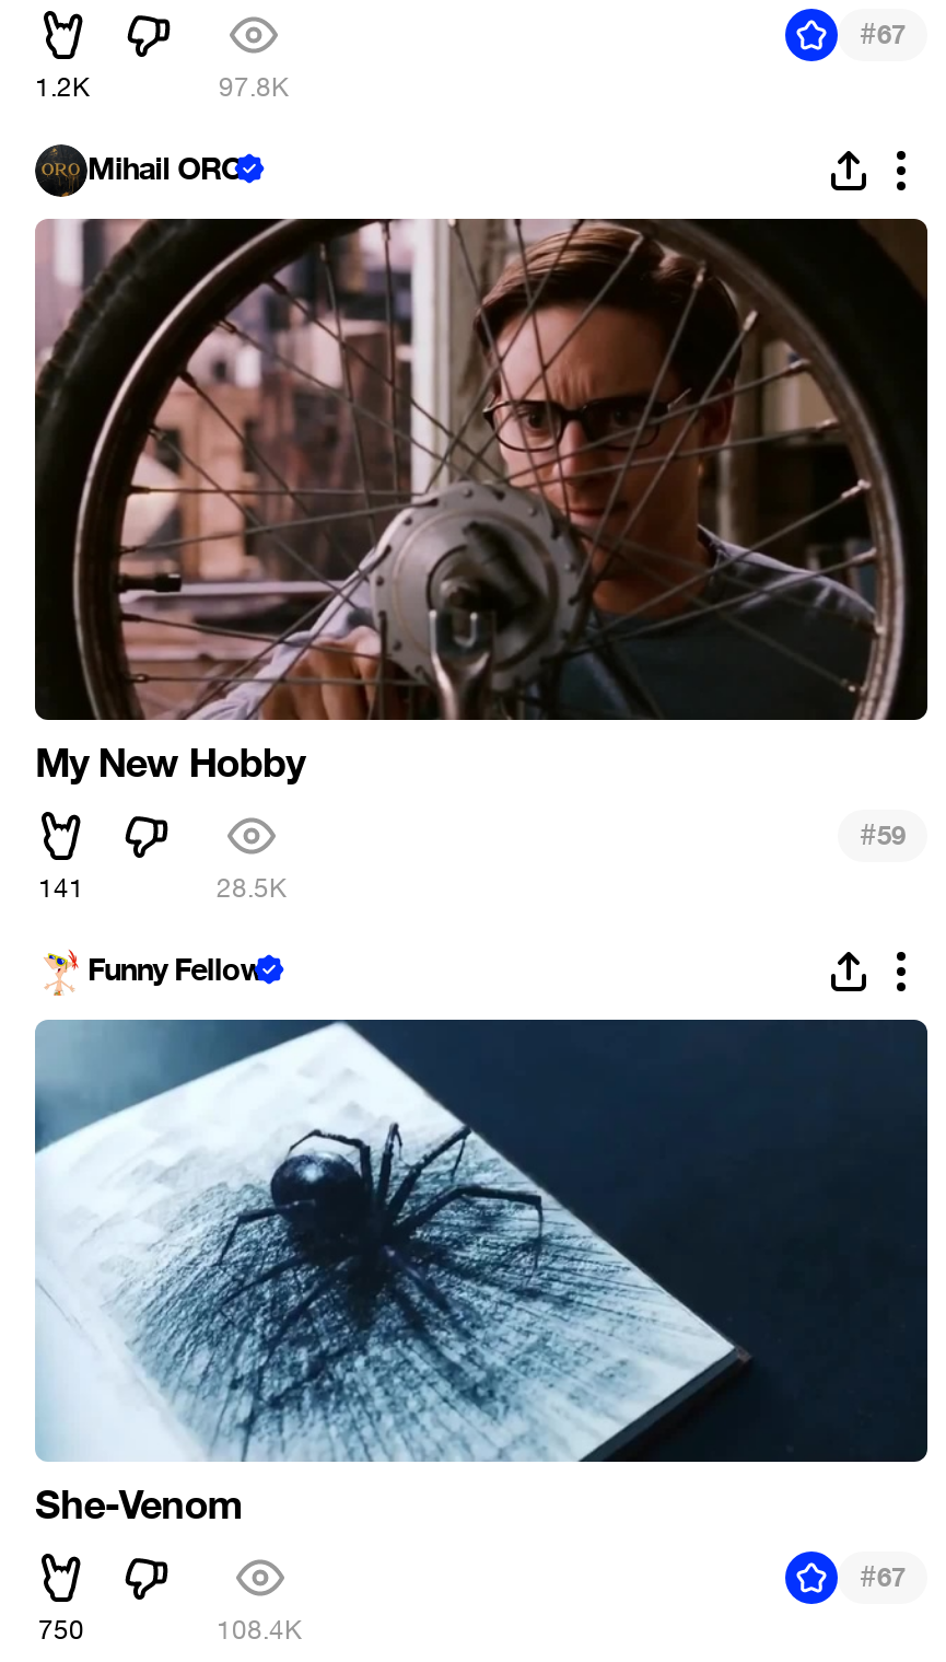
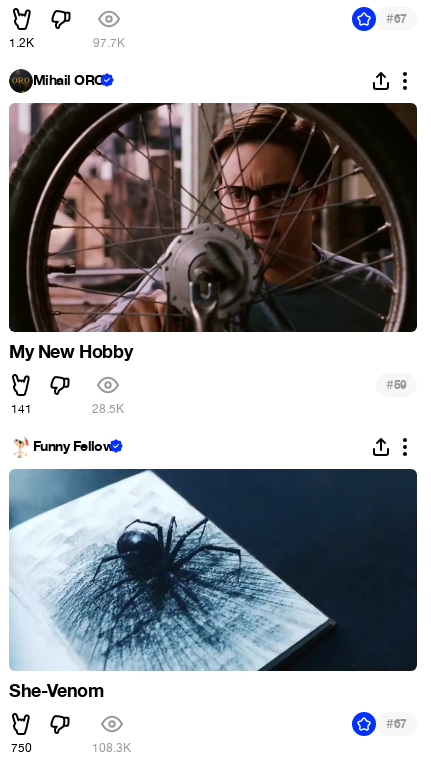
[219,70,289,105] 97.8K -> [93,35,125,51] 97.7K
[217,1612,302,1647] 108.4K -> [92,740,131,756] 108.3K

